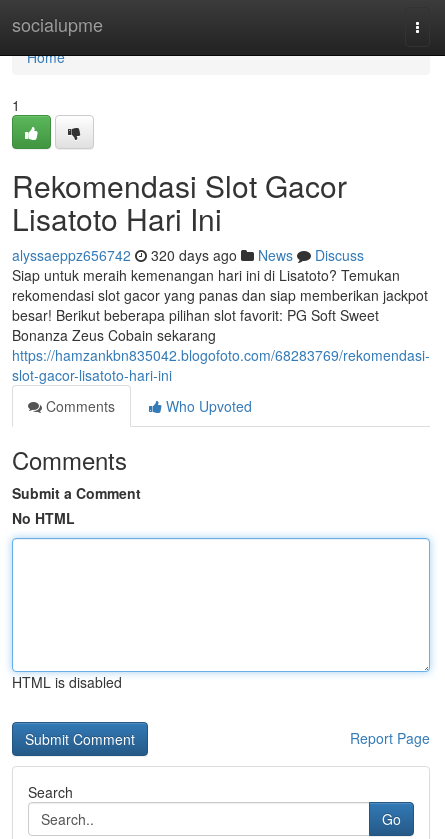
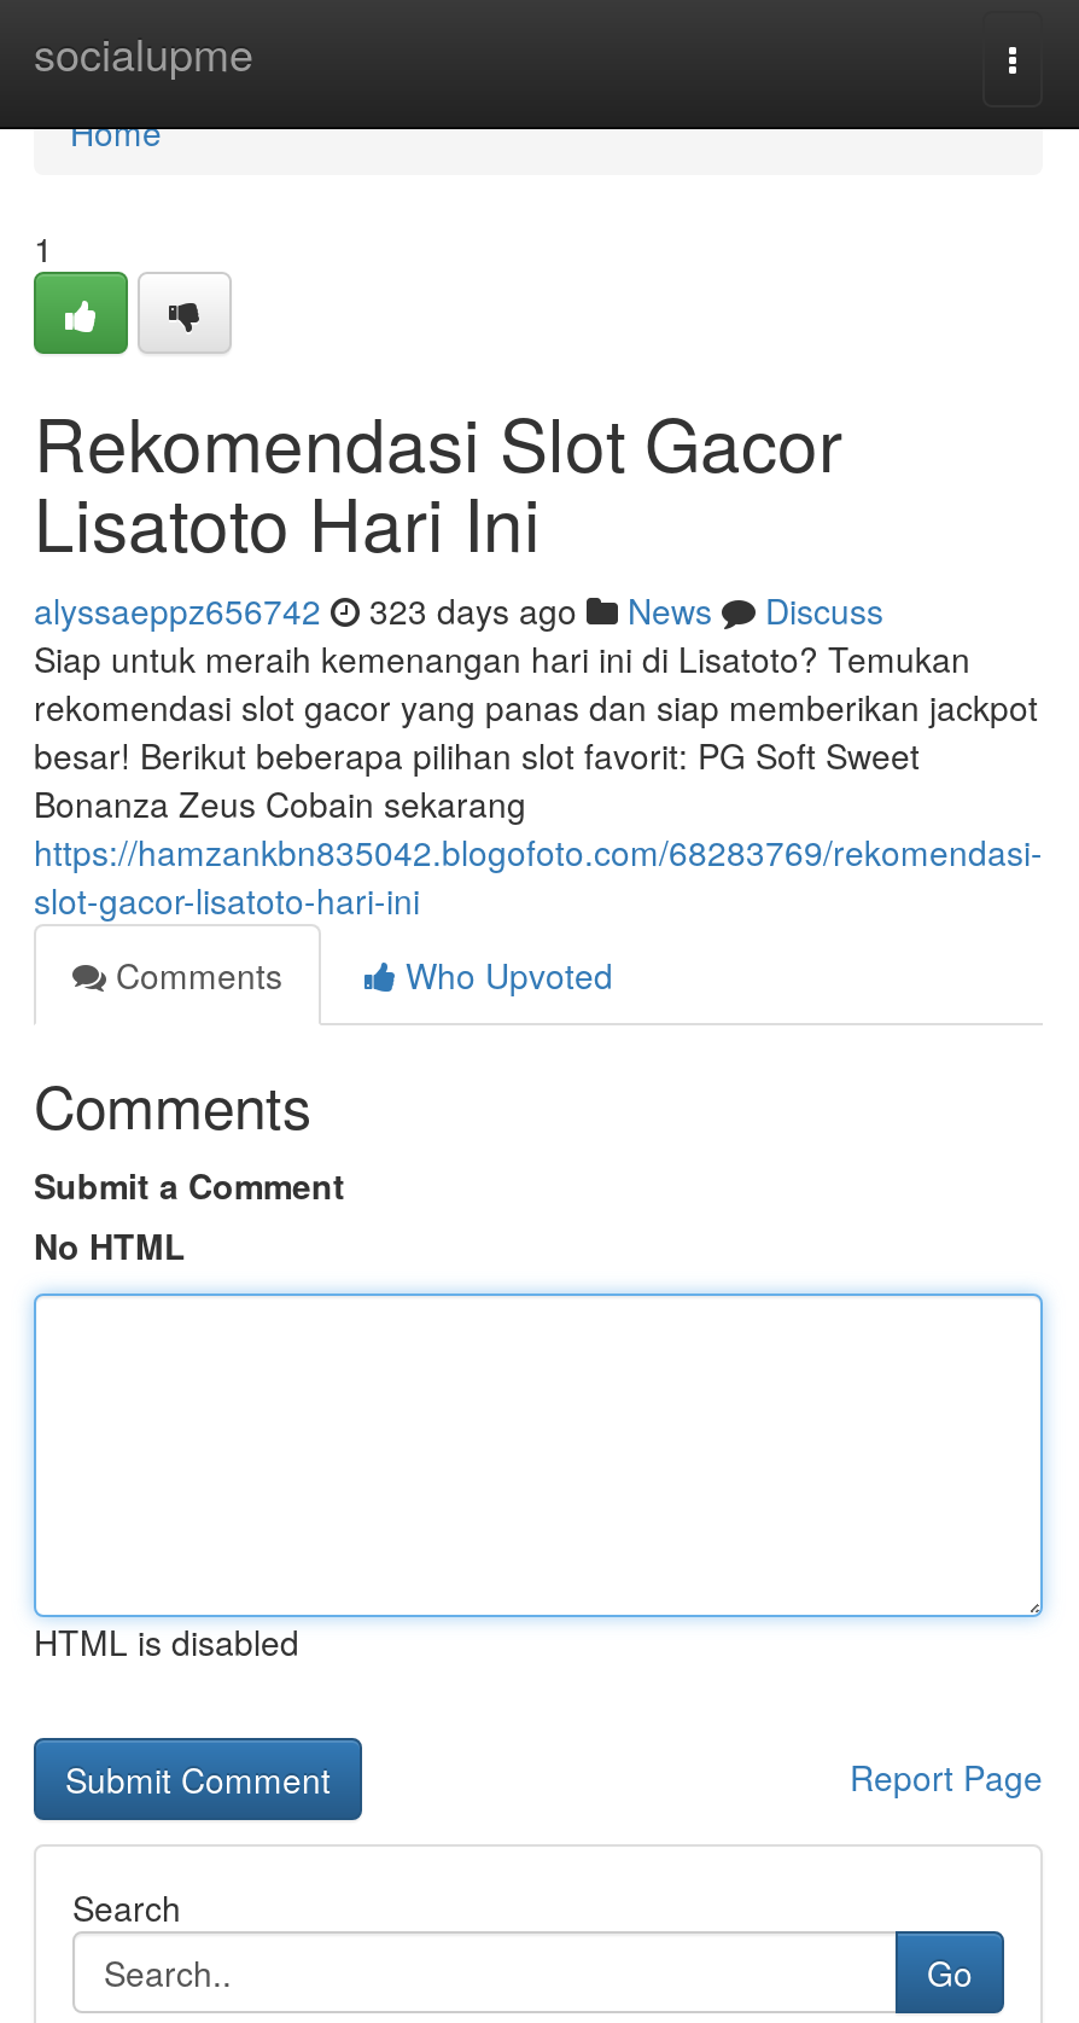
[12,245,364,265] alyssaeppz656742 320 days ago News Discuss -> [34,586,883,634] alyssaeppz656742 323 days ago News Discuss

